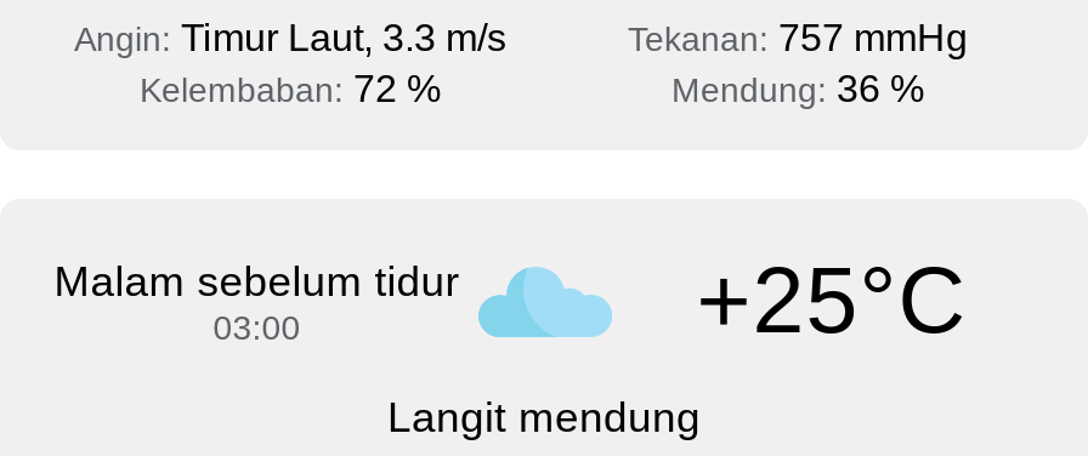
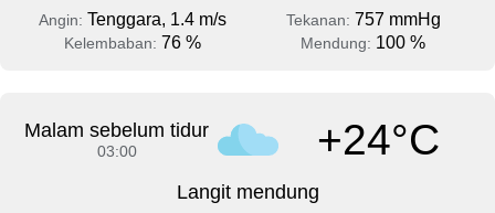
[74,17,506,58] Angin: Timur Laut, 3.3 m/s -> [38,10,226,29] Angin: Tenggara, 1.4 m/s
[140,68,441,109] Kelembaban: 72 % -> [64,33,201,52] Kelembaban: 76 %
[671,68,924,109] Mendung: 36 % -> [301,33,425,52] Mendung: 100 %
[697,249,966,353] +25°C -> [317,115,440,163] +24°C

